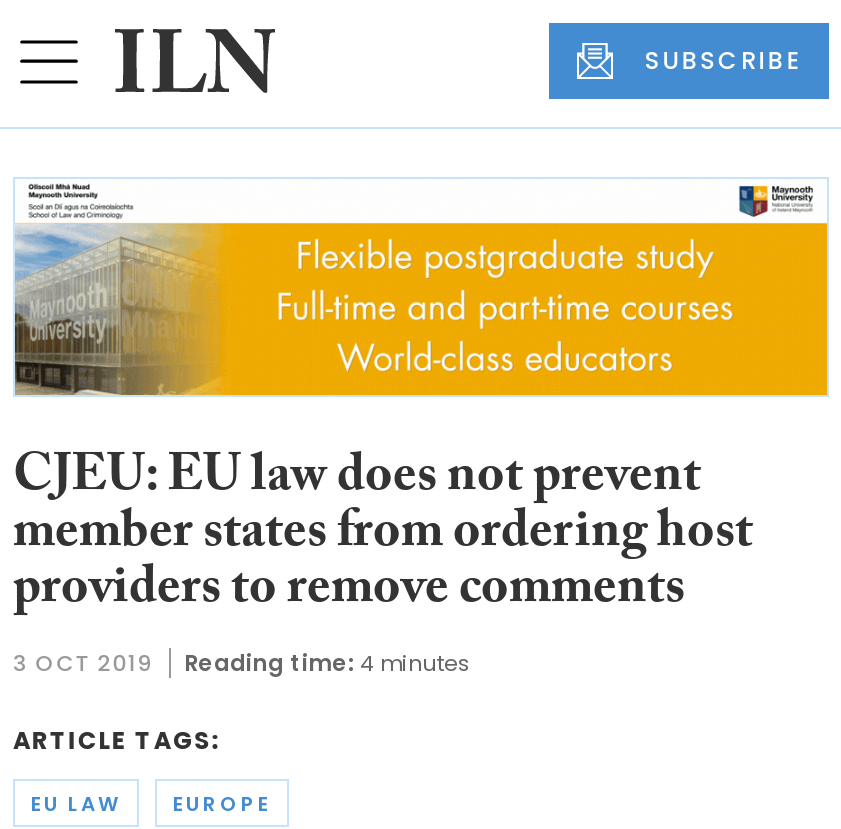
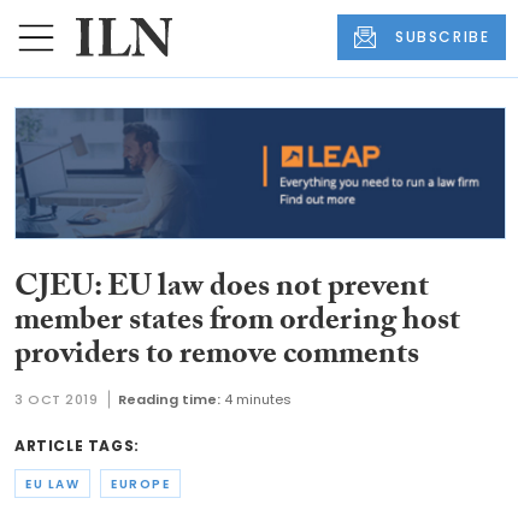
[13,179,829,397] [image] -> [14,107,506,239] [image]

